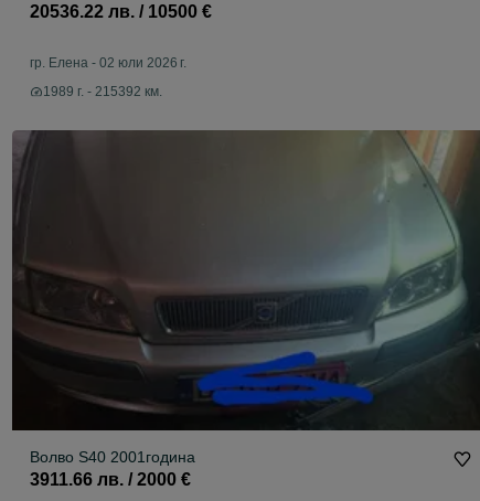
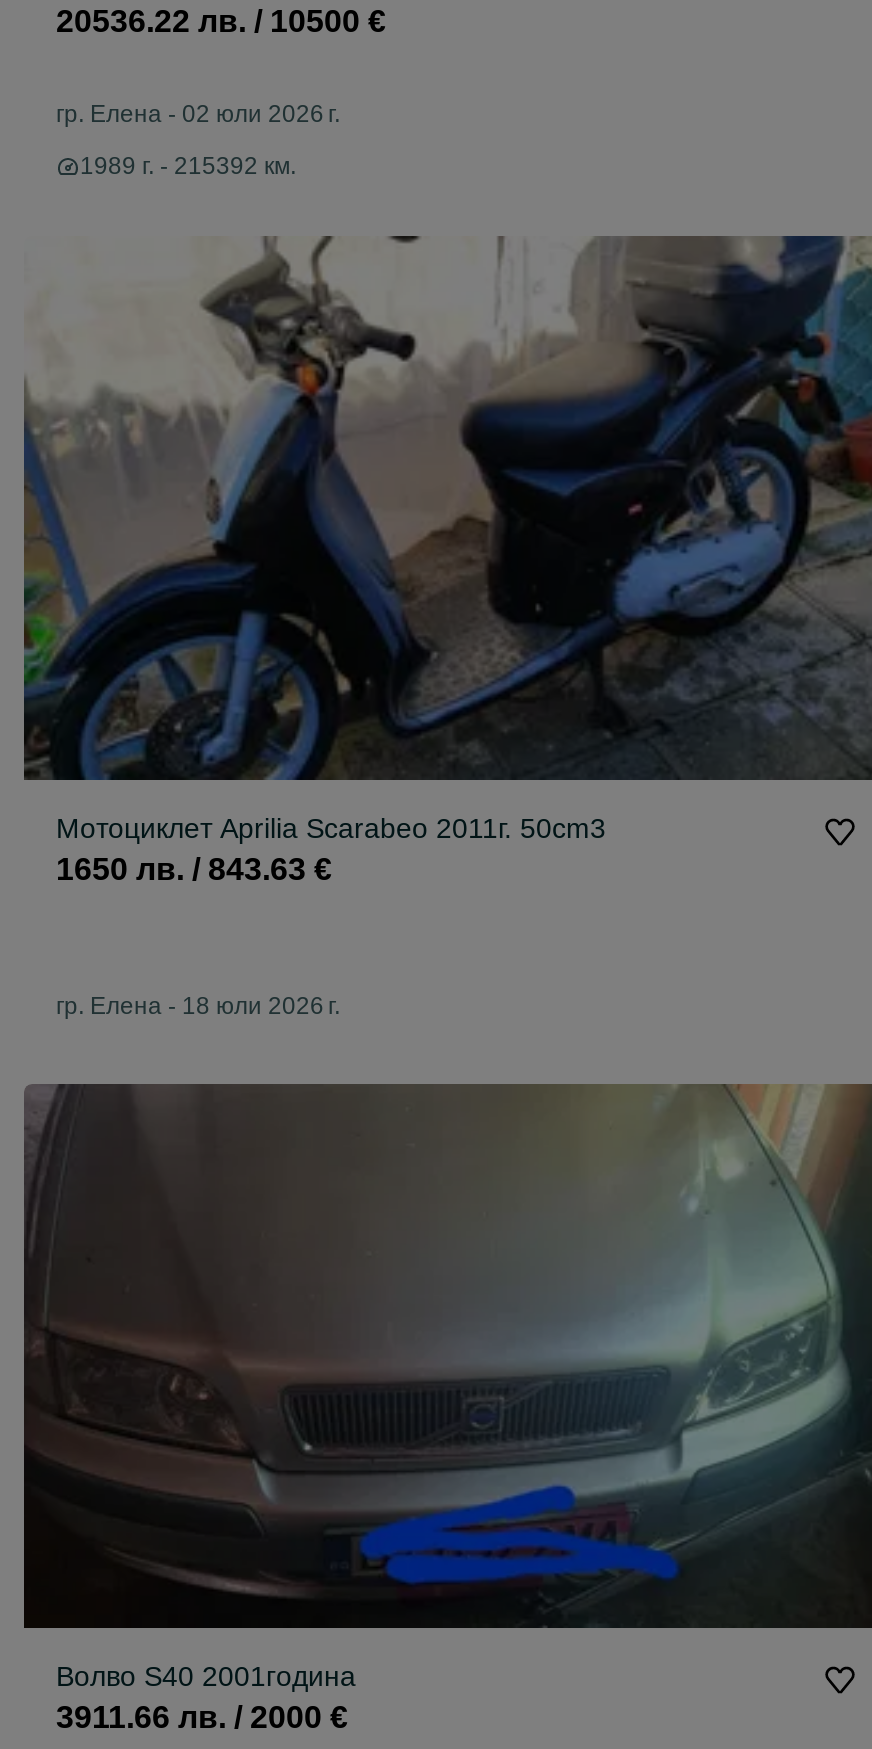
none -> [22,234,866,887] [image] | Мотоциклет Aprilia Scarabeo 2011г. 50cm3 | 1650 лв. / 843.63 €
none -> [56,993,340,1021] гр. Елена - 18 юли 2026 г.

